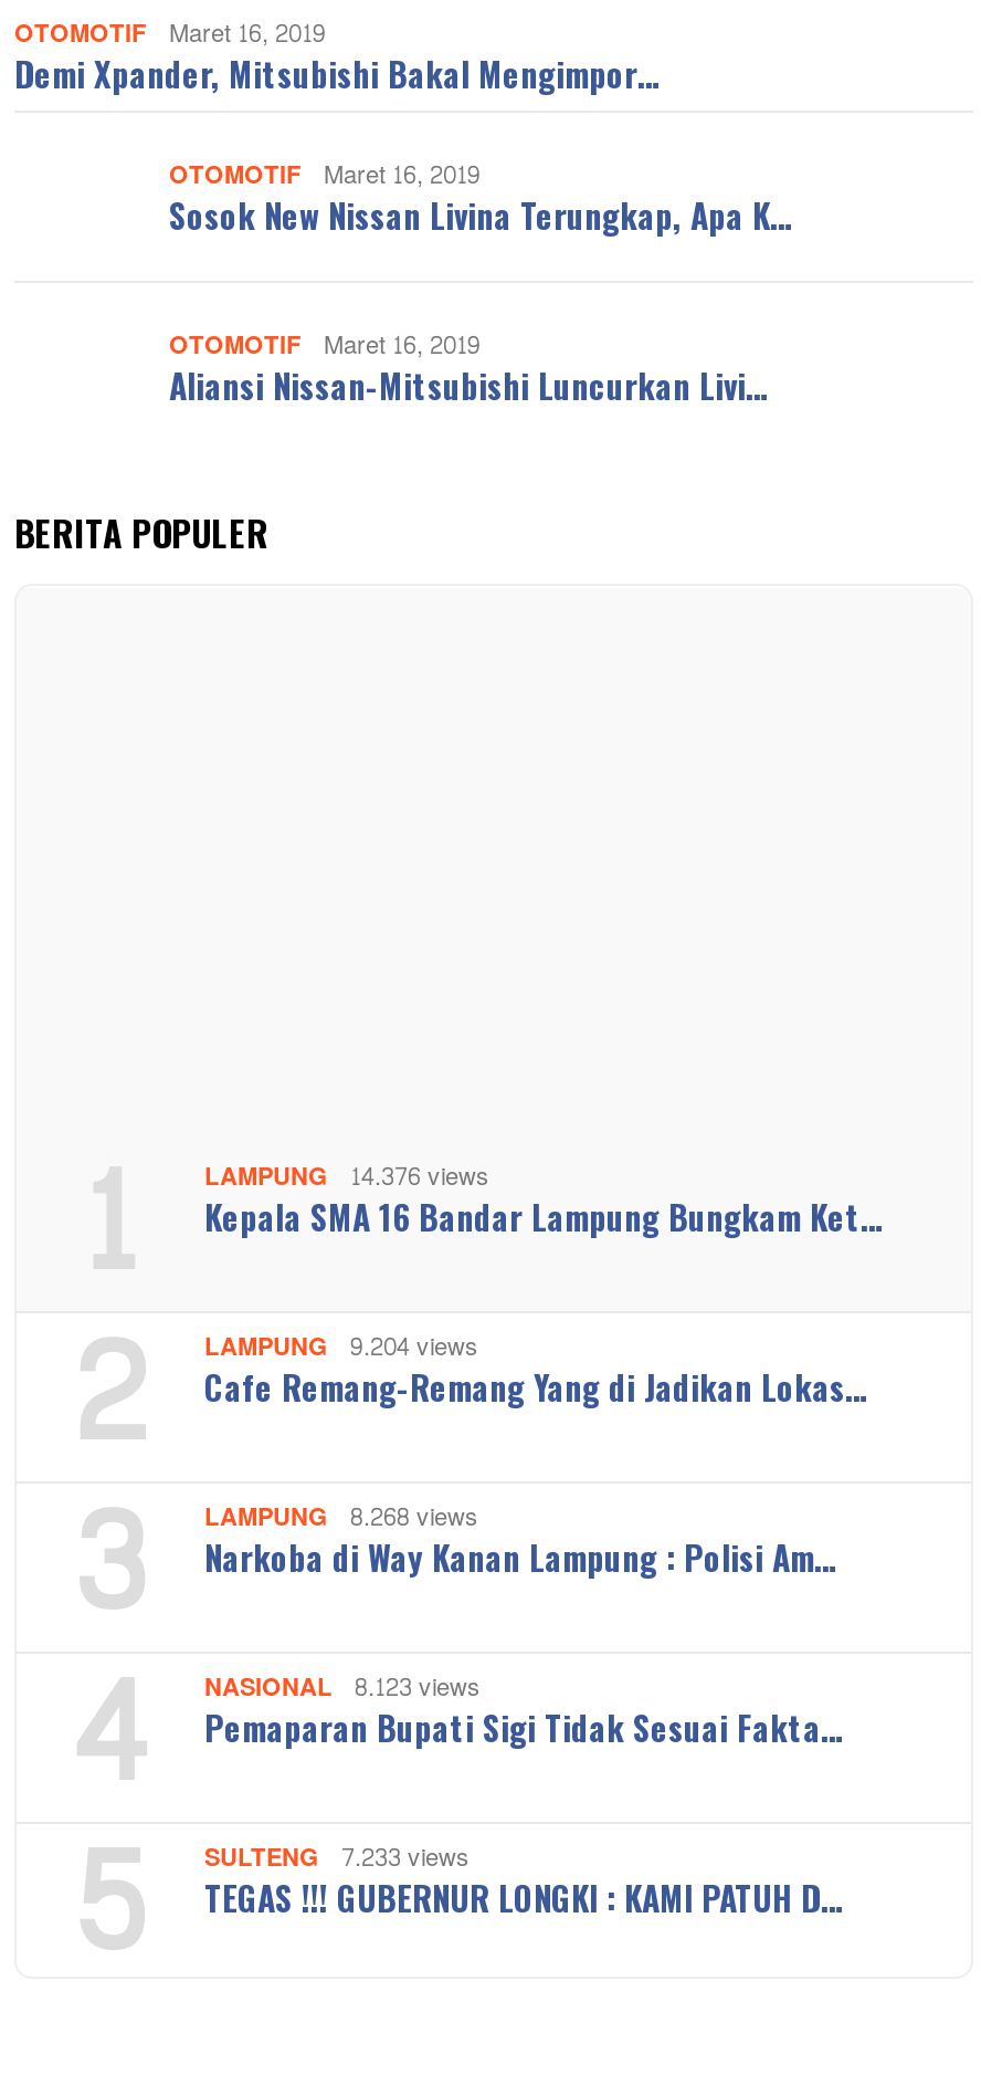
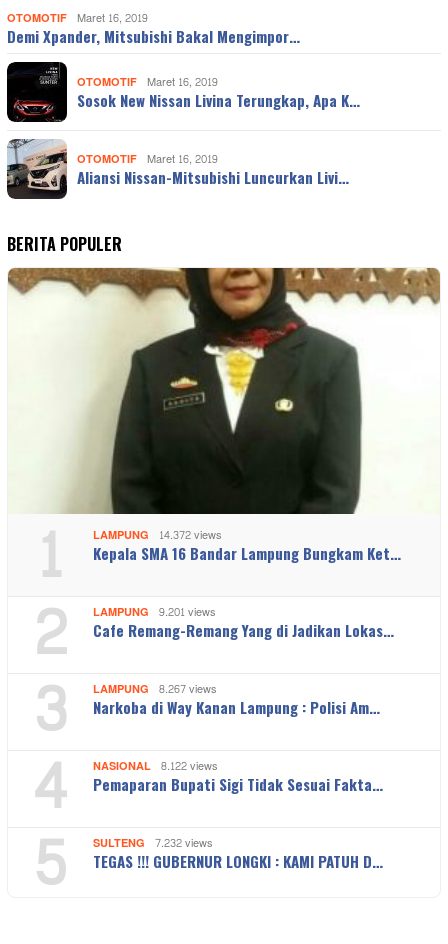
none -> [6,61,68,123] [image]
none -> [6,138,68,200] [image]
none -> [7,267,441,515] [image]
[204,1155,489,1197] LAMPUNG 14.376 views -> [93,526,222,545] LAMPUNG 14.372 views
[204,1326,478,1368] LAMPUNG 9.204 views -> [93,603,216,622] LAMPUNG 9.201 views
[204,1496,478,1538] LAMPUNG 8.268 views -> [93,680,217,699] LAMPUNG 8.267 views
[204,1666,481,1708] NASIONAL 8.123 views -> [93,757,218,776] NASIONAL 8.122 views
[204,1836,470,1878] SULTENG 7.233 views -> [93,834,213,853] SULTENG 7.232 views

